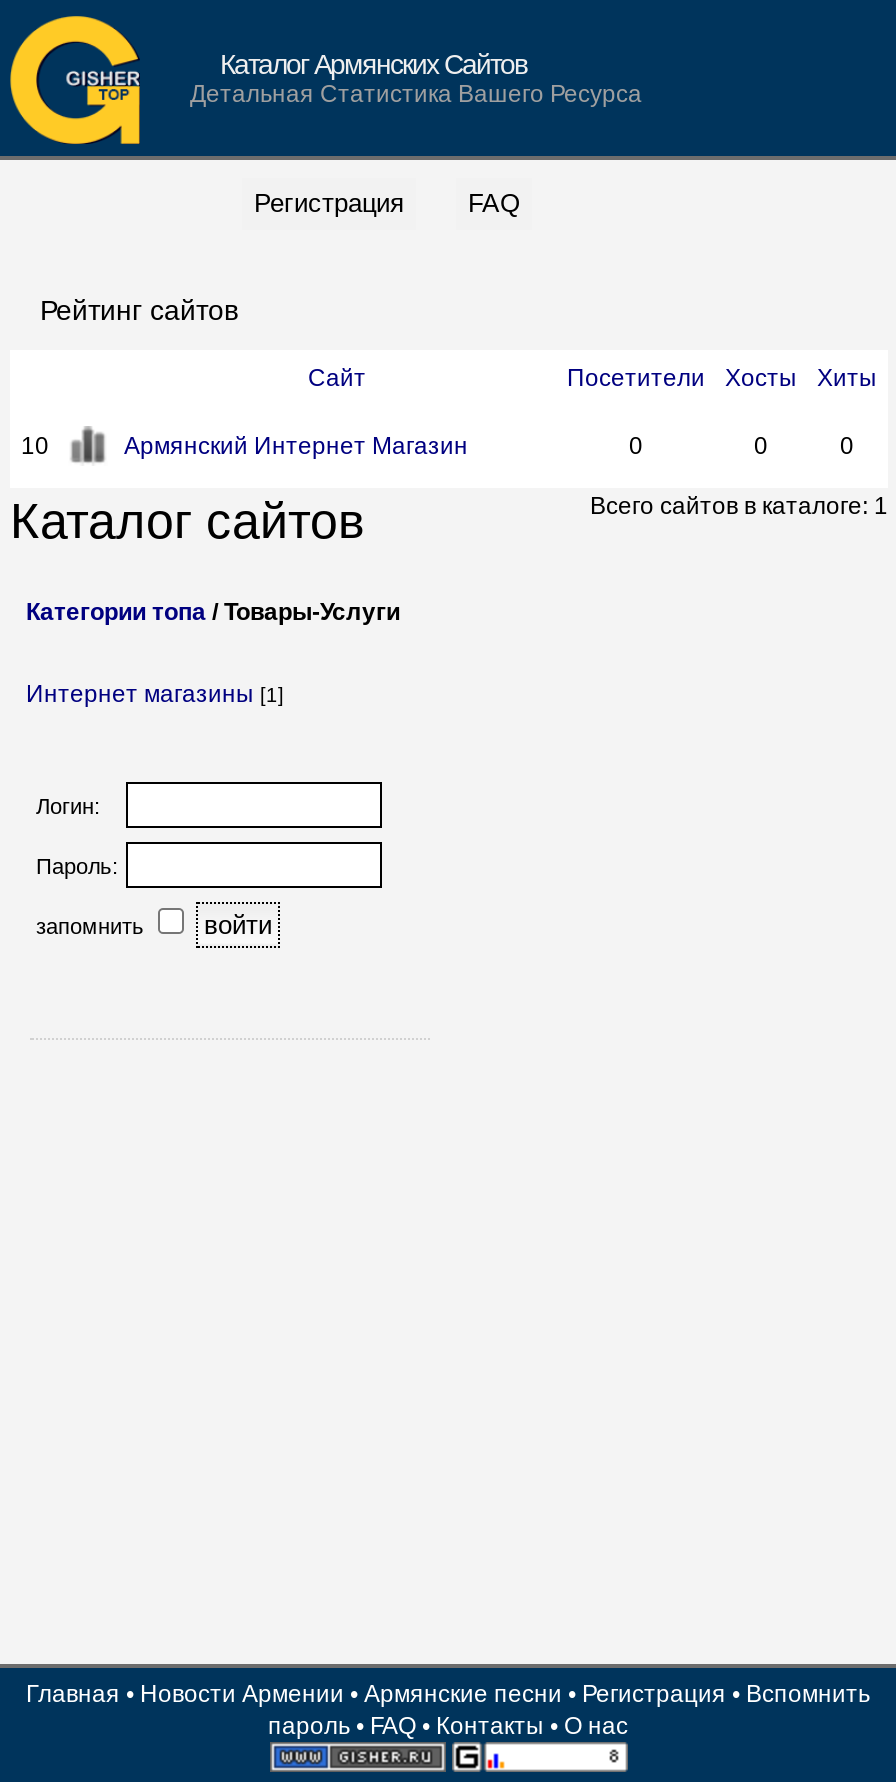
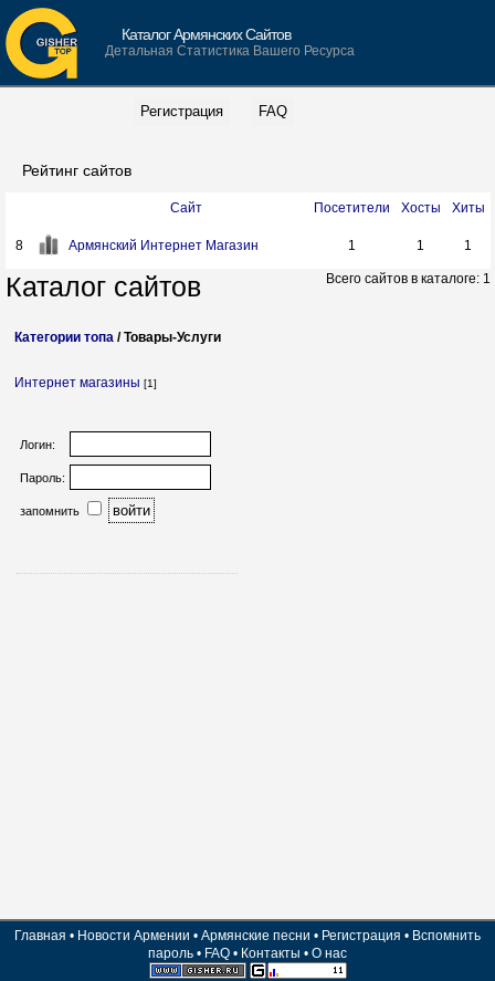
[21,432,49,460] 10 -> [15,238,23,253] 8
[629,432,643,460] 0 -> [347,238,355,253] 1
[754,432,768,460] 0 -> [417,238,424,253] 1
[840,432,854,460] 0 -> [464,238,472,253] 1

